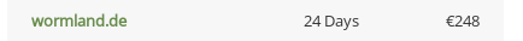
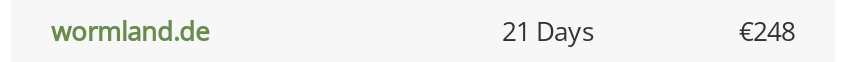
[303,10,359,31] 24 Days -> [502,13,594,49] 21 Days

